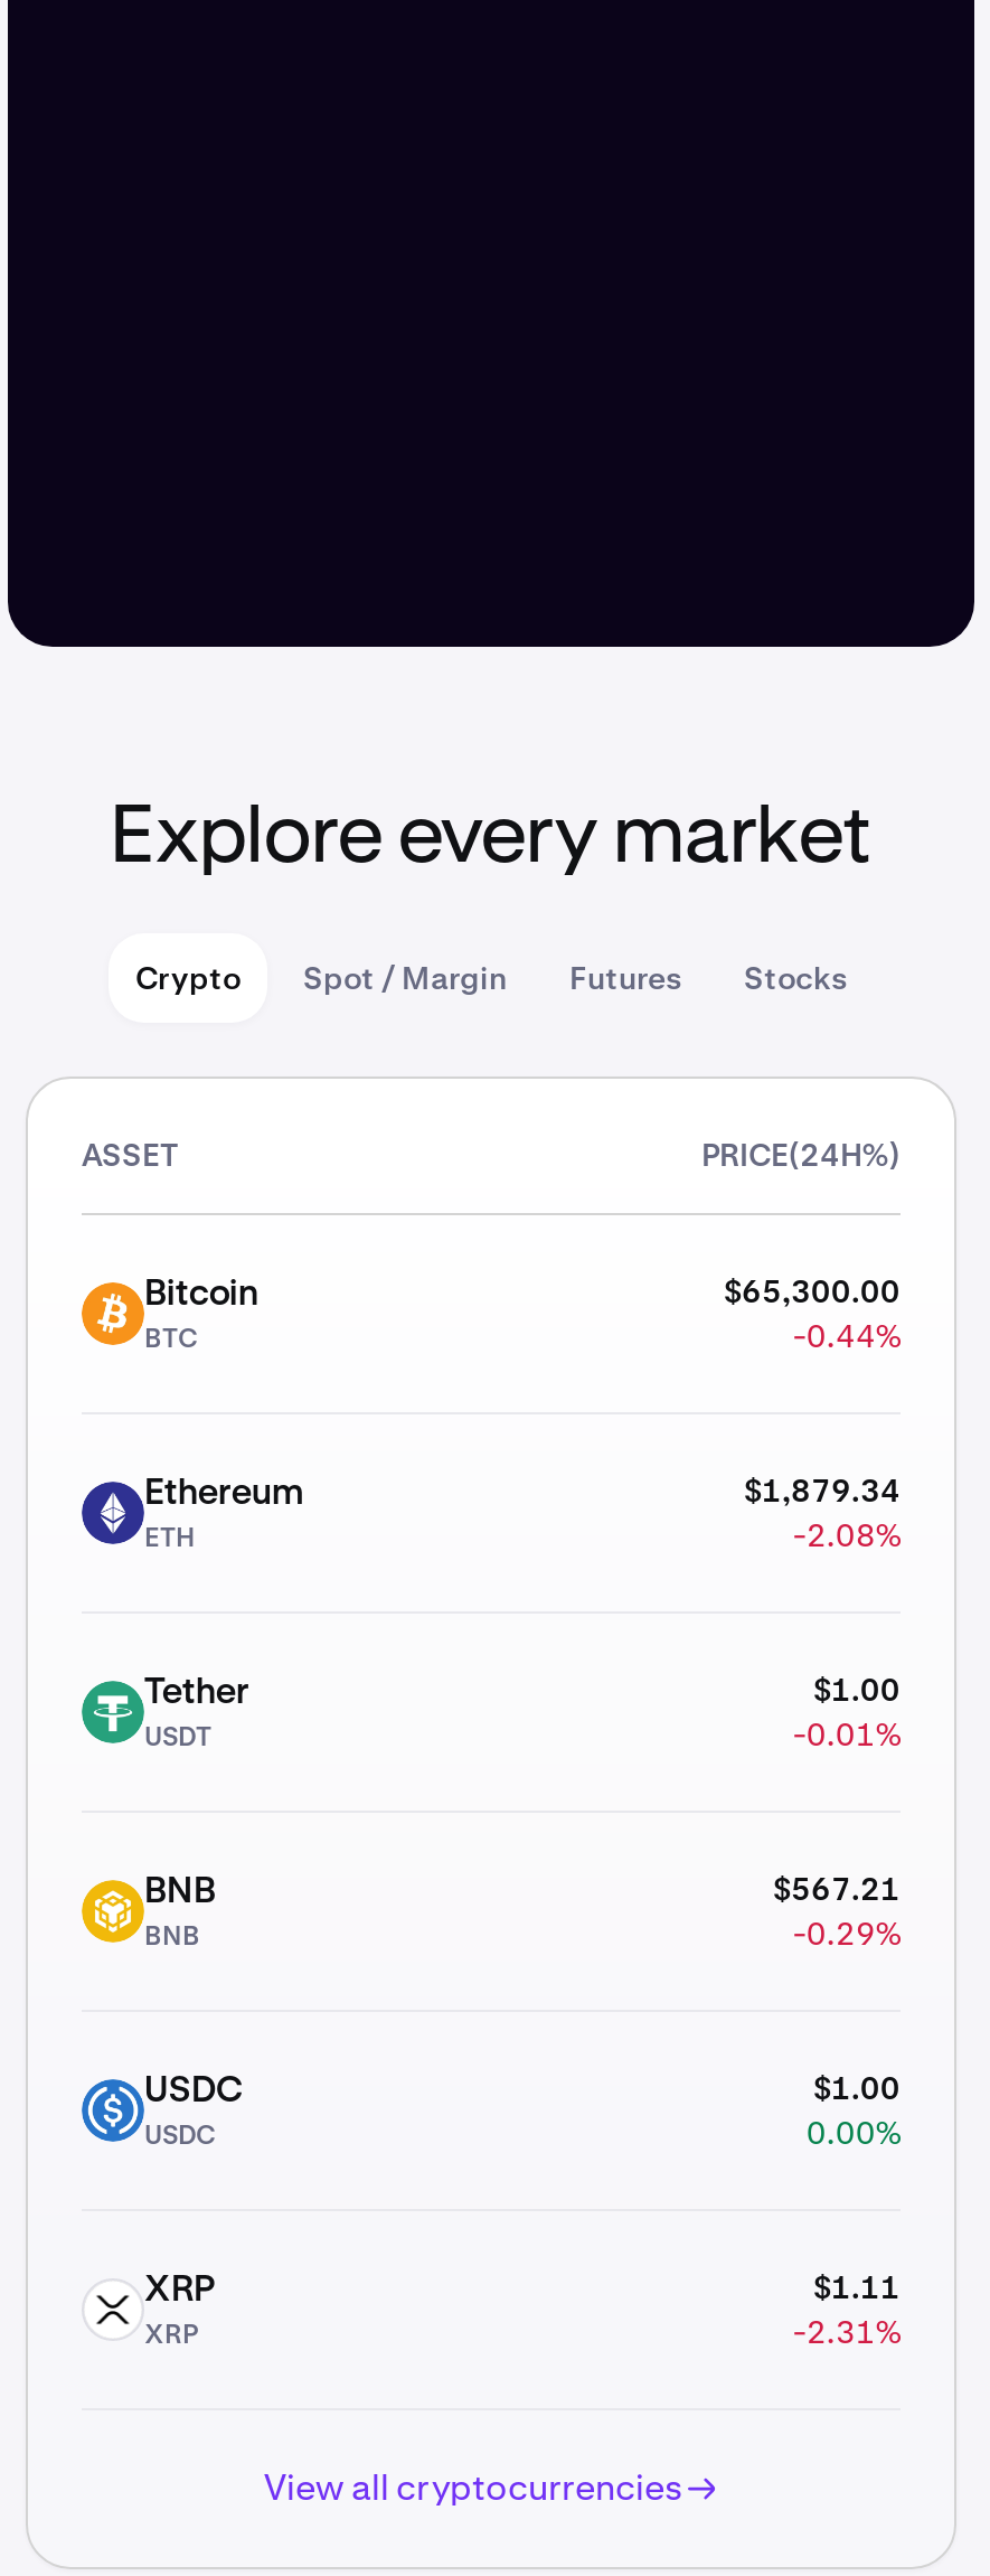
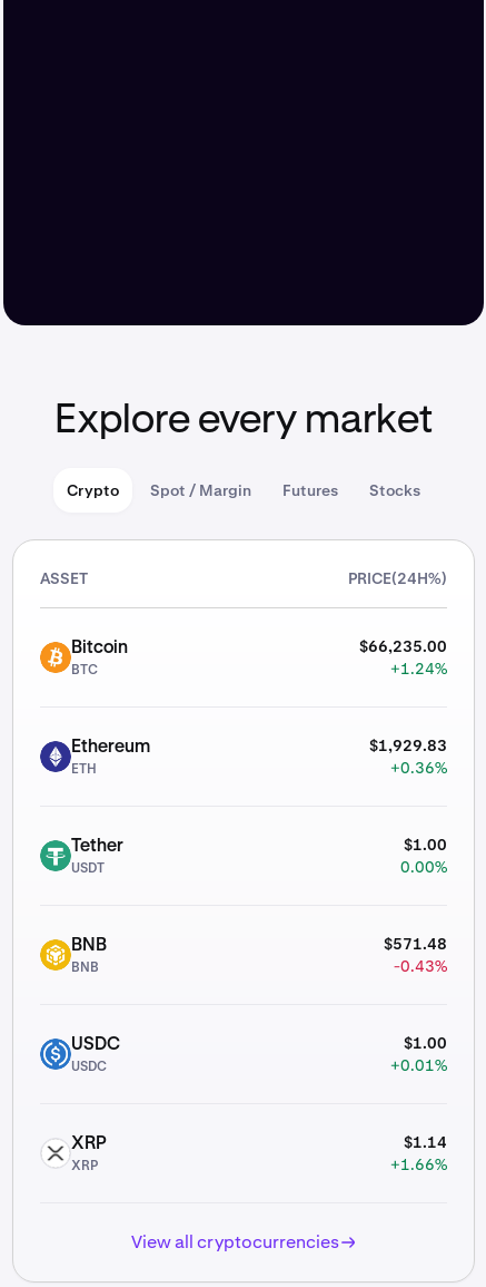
[724,1270,901,1310] $65,300.00 -> [359,637,447,657] $66,235.00
[793,1315,901,1355] -0.44% -> [390,659,447,679] +1.24%
[744,1469,901,1509] $1,879.34 -> [369,736,447,756] $1,929.83
[793,1514,901,1554] -2.08% -> [390,758,447,778] +0.36%
[793,1713,901,1753] -0.01% -> [400,857,447,877] 0.00%
[773,1867,901,1908] $567.21 -> [384,934,447,954] $571.48
[793,1912,901,1952] -0.29% -> [394,957,447,977] -0.43%
[807,2111,901,2152] 0.00% -> [390,1056,447,1076] +0.01%
[813,2266,901,2306] $1.11 -> [404,1133,447,1153] $1.14
[793,2311,901,2351] -2.31% -> [390,1155,447,1175] +1.66%

